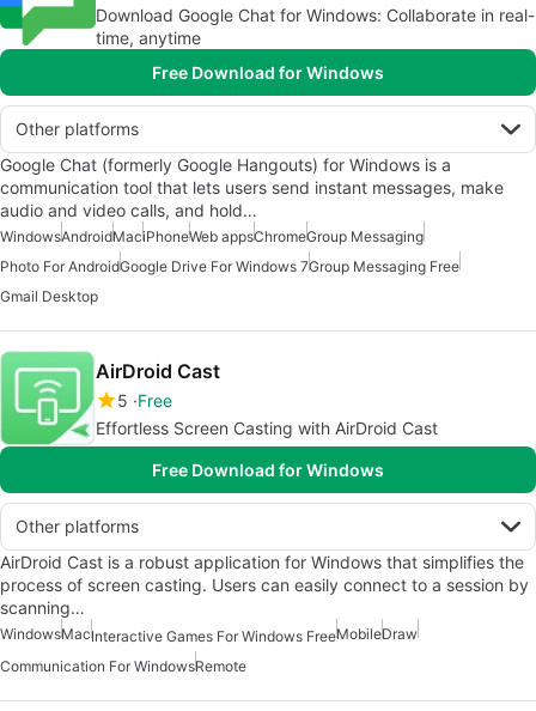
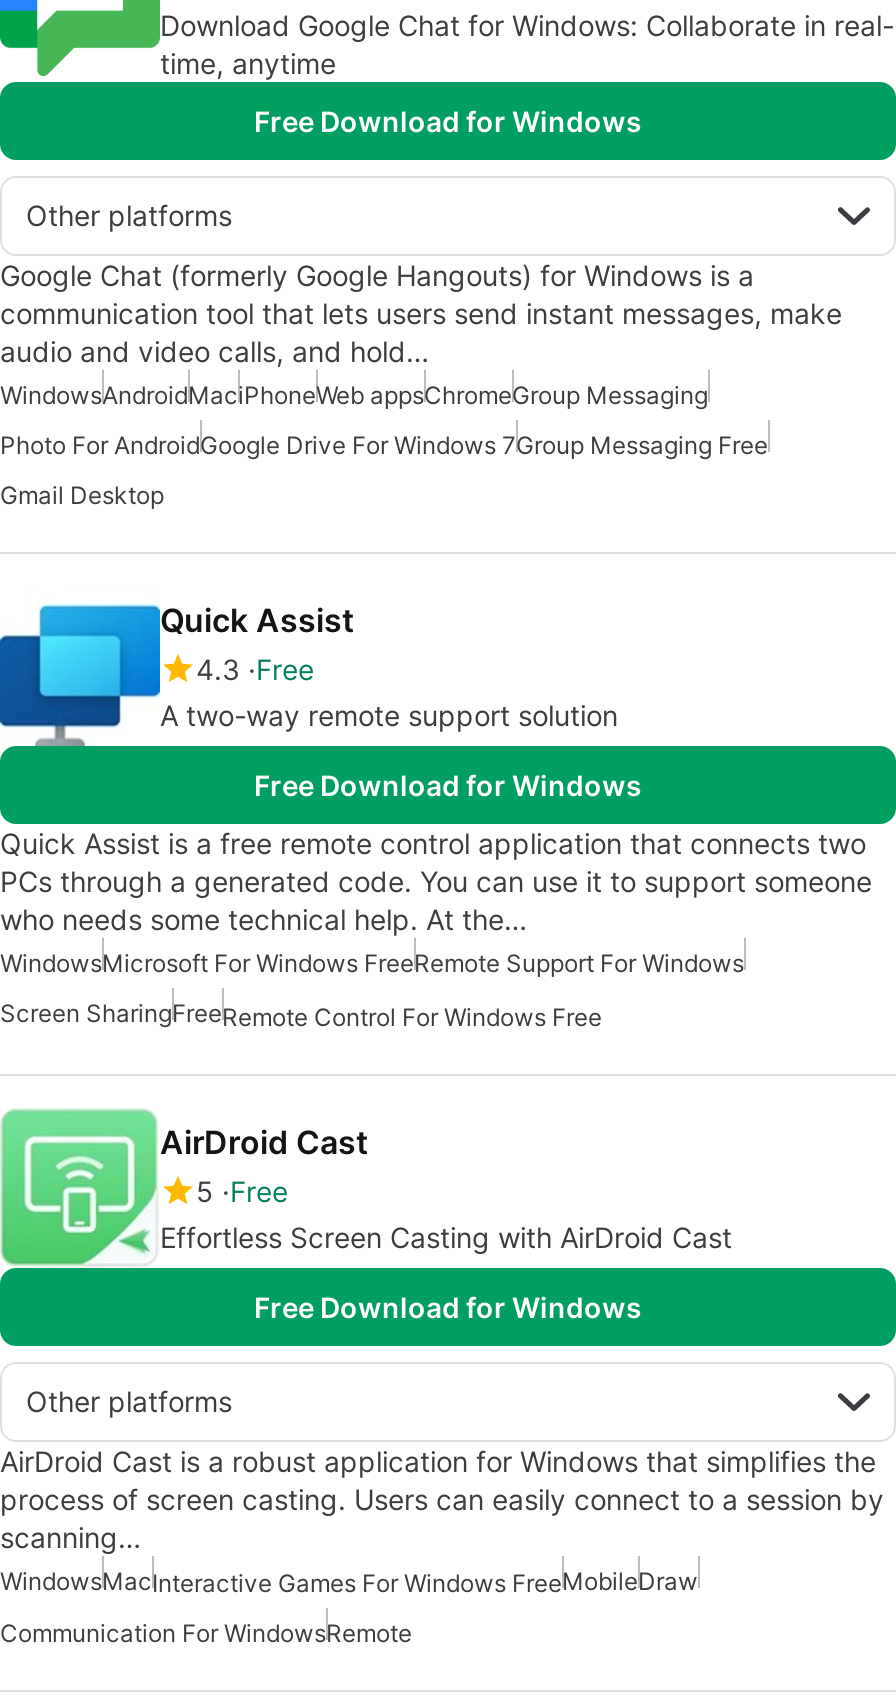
none -> [0,588,872,1031] [image] | Quick Assist | 4.3 Free | A two-way remote support solution | Free Download for Windows | Quick Assist is a free remote control application that connects two | PCs through a generated code. You can use it to support someone | who needs some technical help. At the… | WindowsMicrosoft For Windows FreeRemote Support For Windows | Screen SharingFreeRemote Control For Windows Free

